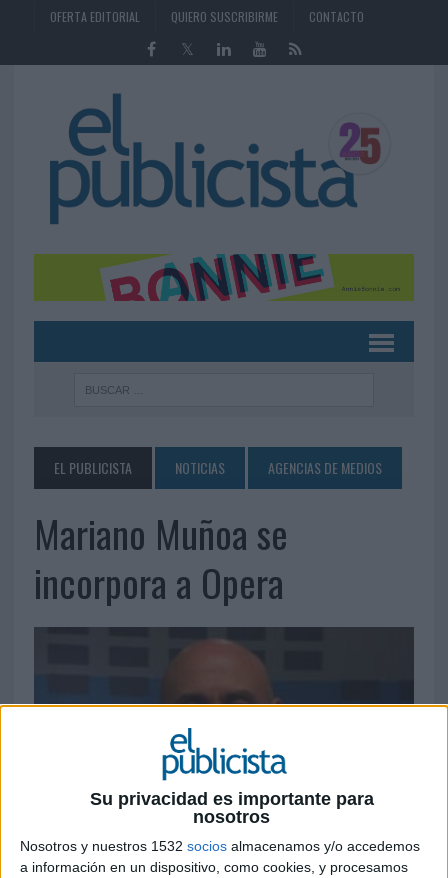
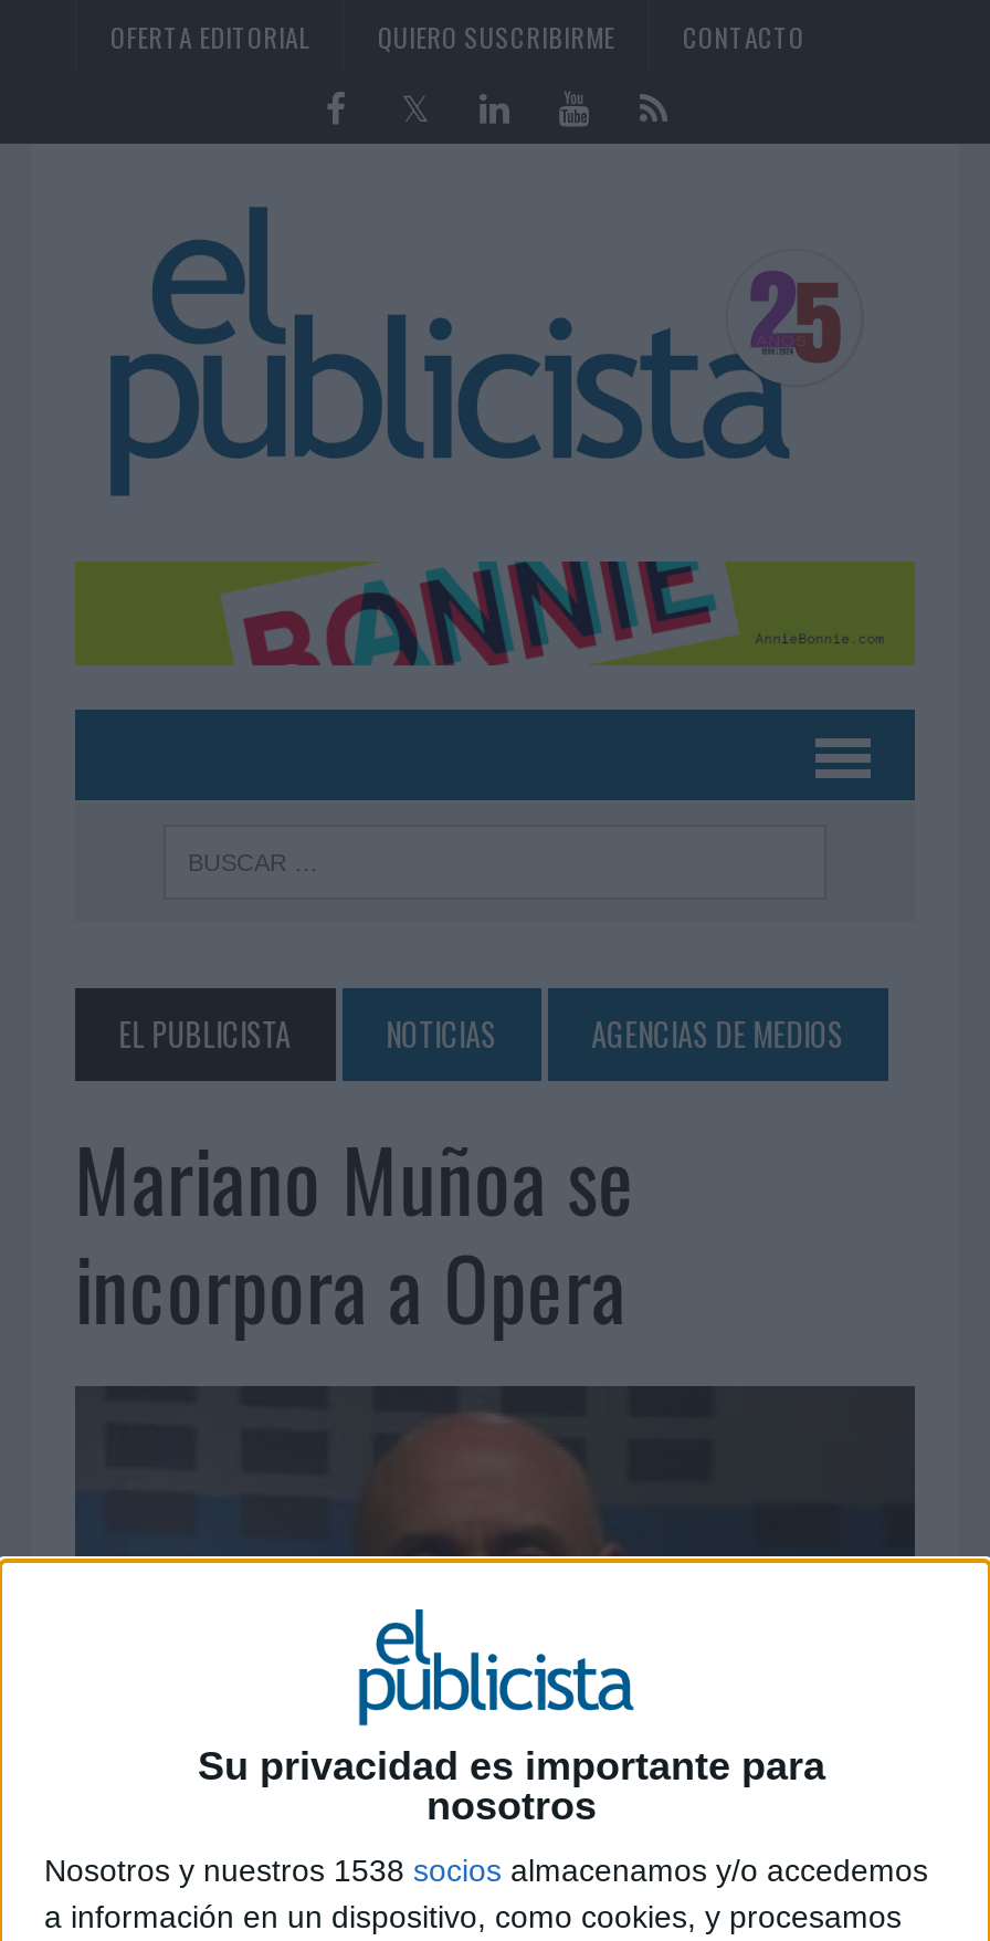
[20,838,420,854] Nosotros y nuestros 1532 socios almacenamos y/o accedemos -> [44,1852,928,1888] Nosotros y nuestros 1538 socios almacenamos y/o accedemos

